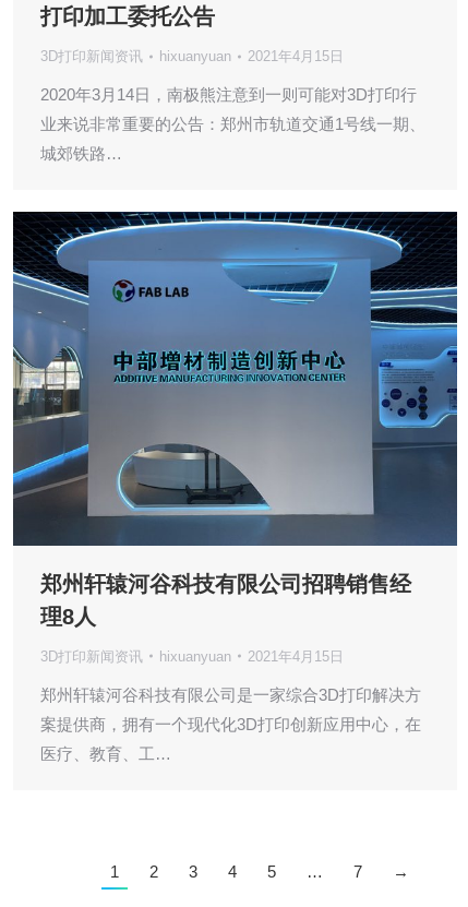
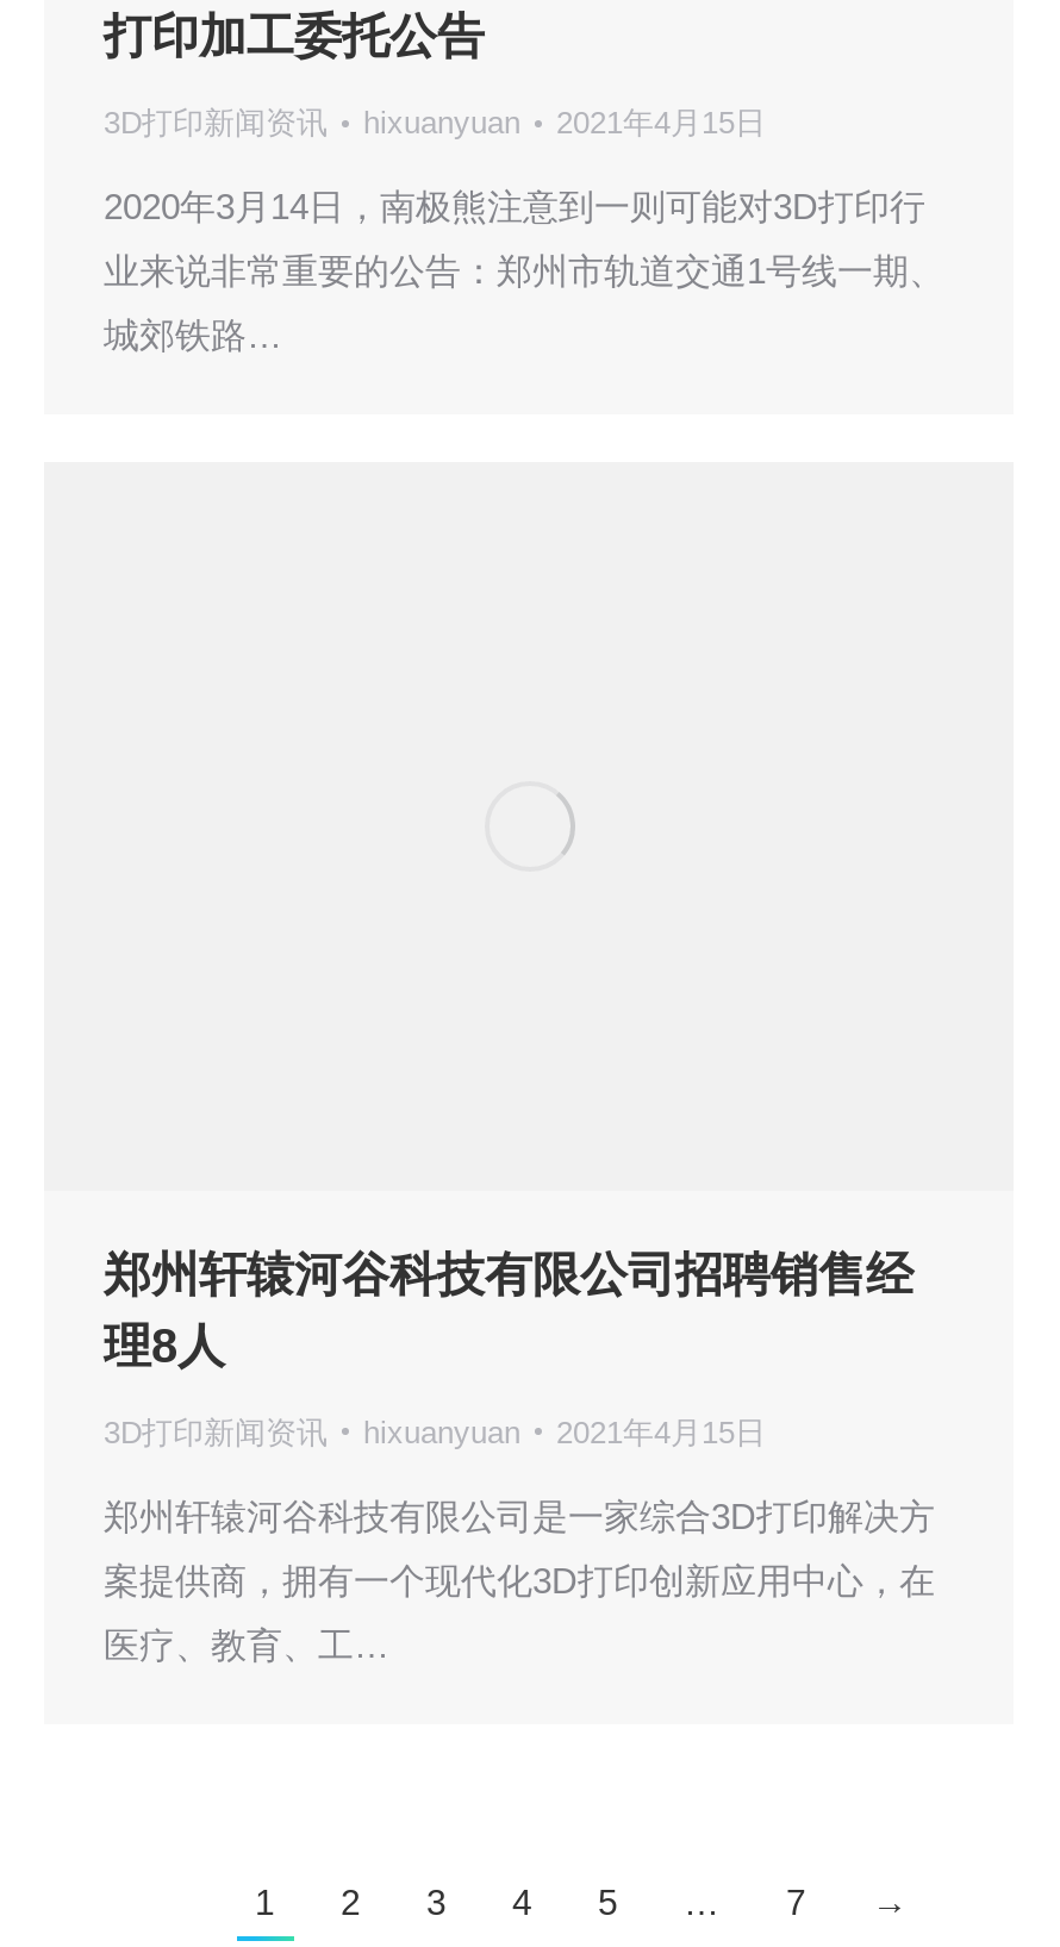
[12,211,458,547] [image] -> none

